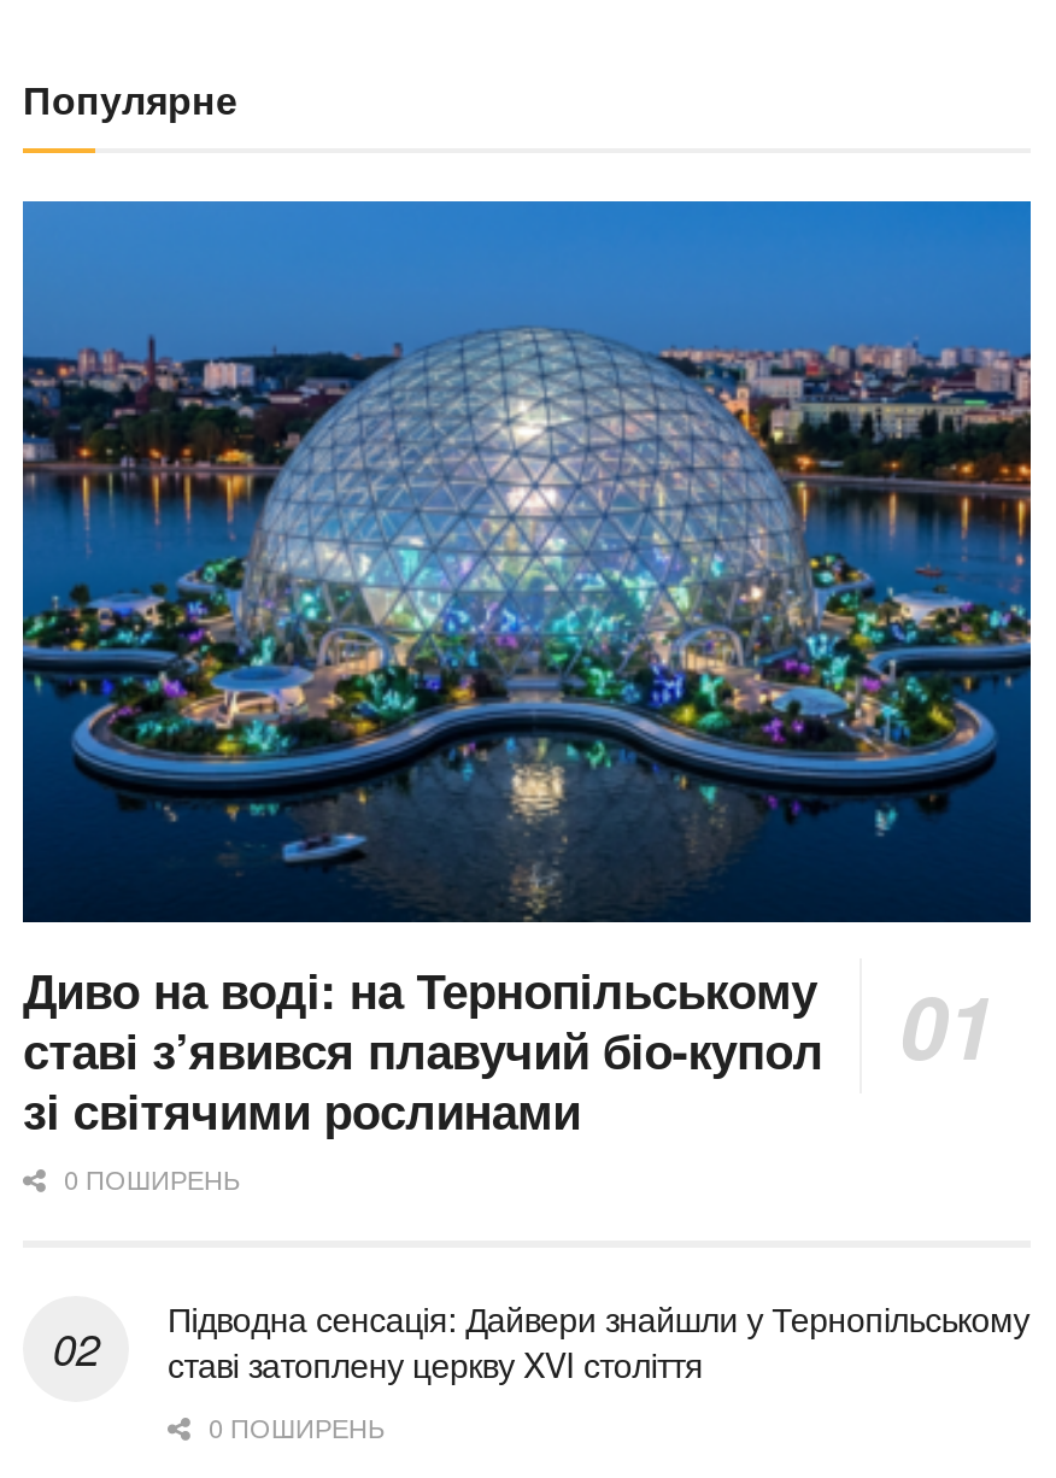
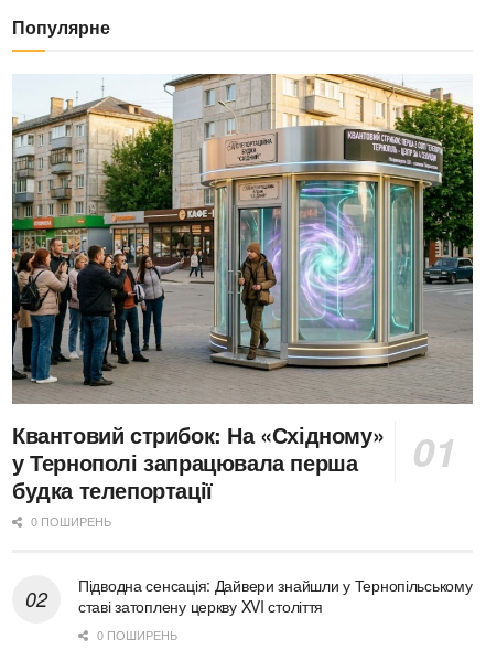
[20,199,1033,1144] [image] | Диво на воді: на Тернопільському | ставі з’явився плавучий біо-купол | зі світячими рослинами -> [11,73,474,505] [image] | Квантовий стрибок: На «Східному» | у Тернополі запрацювала перша | будка телепортації

